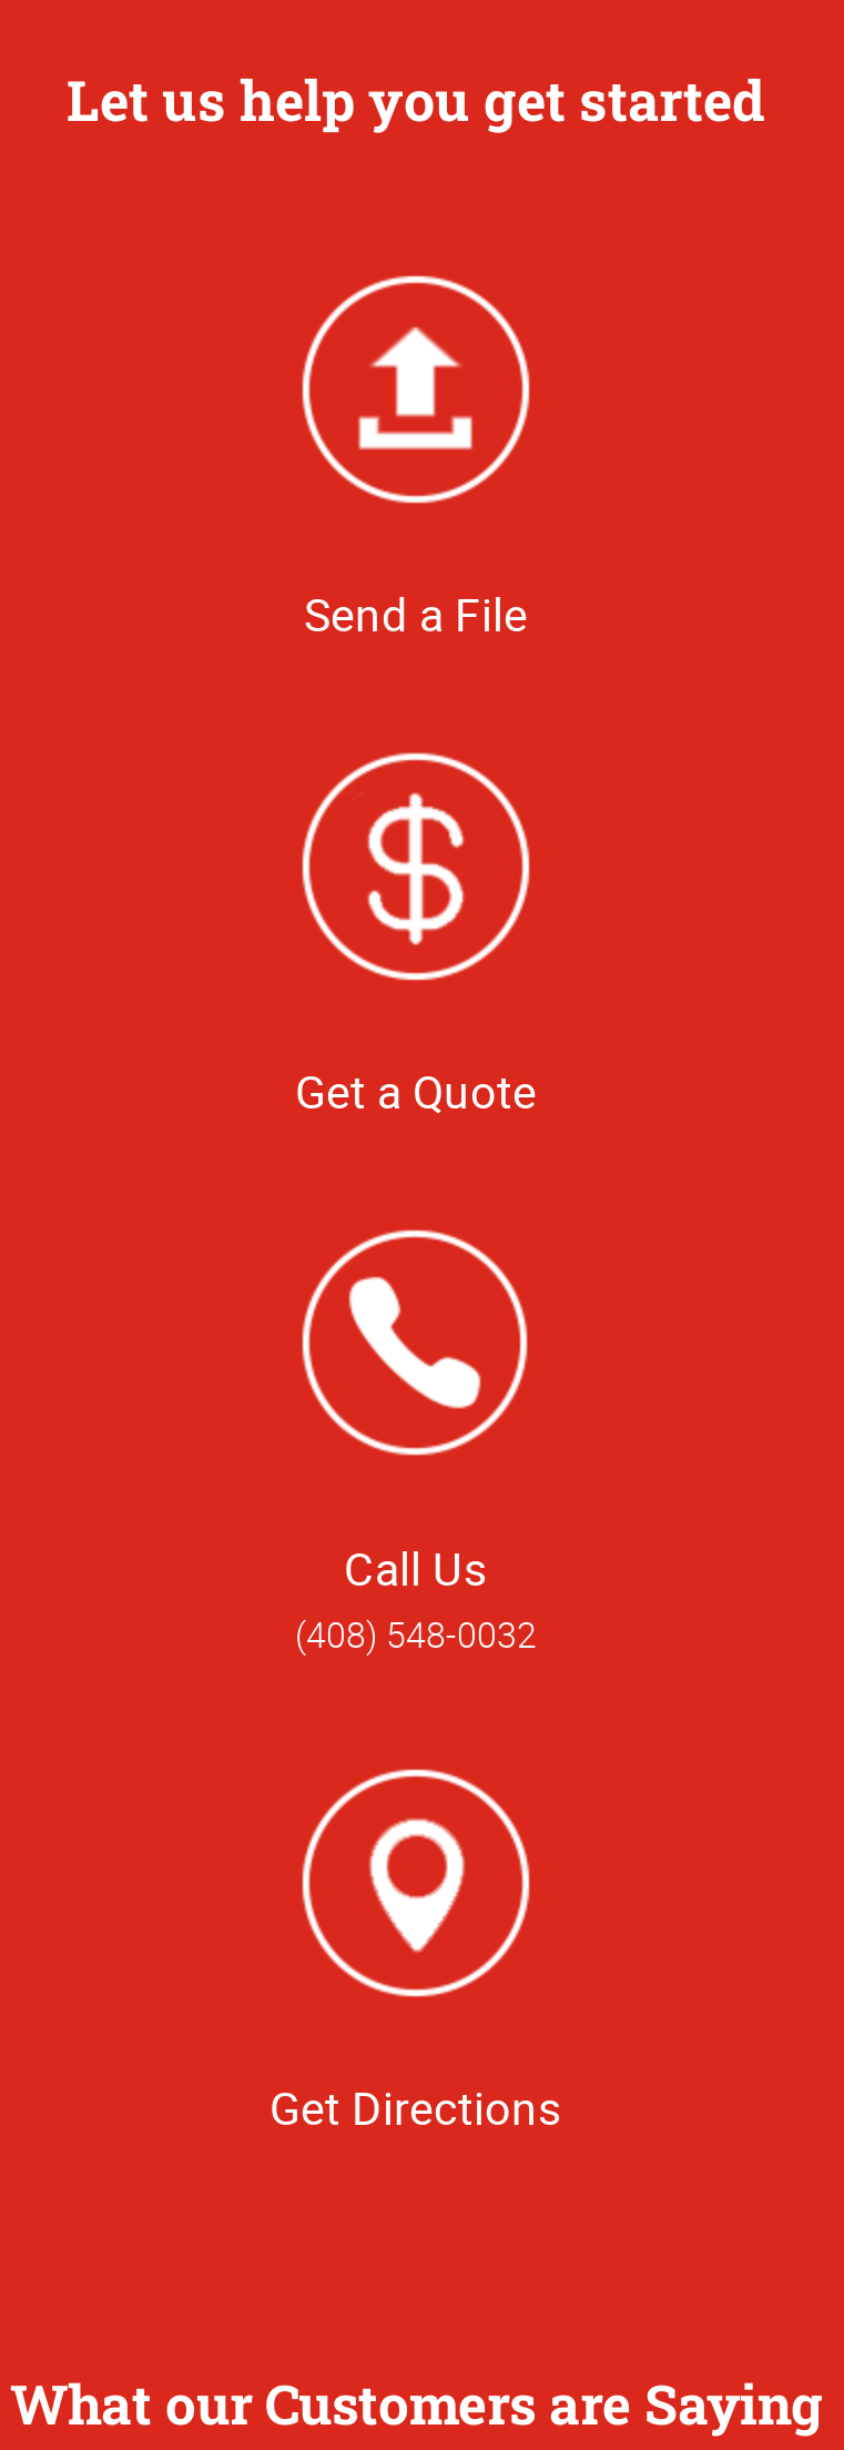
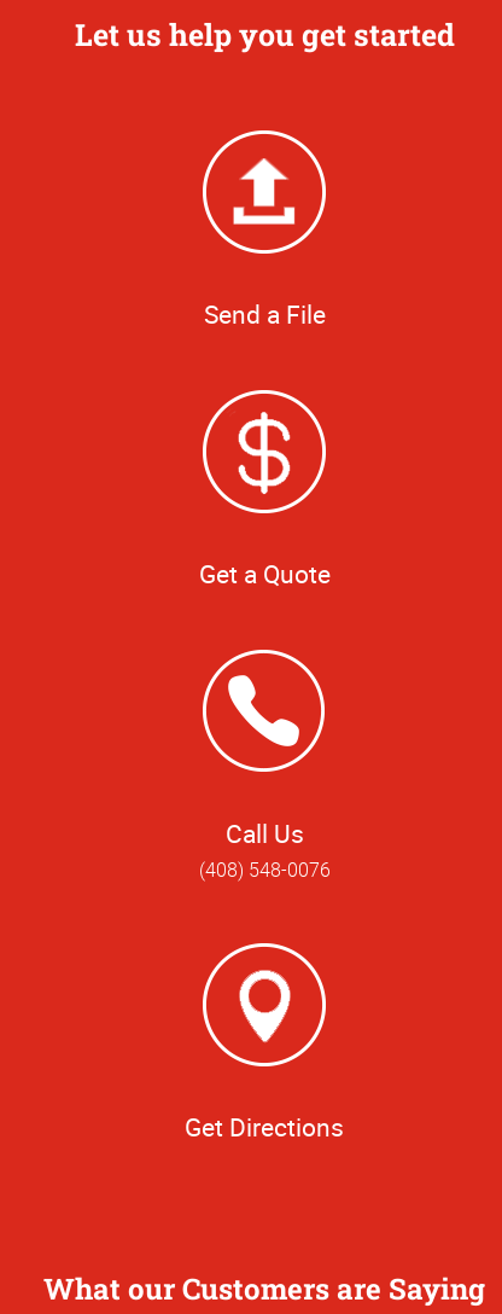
[295,1610,537,1659] (408) 548-0032 -> [199,856,330,883] (408) 548-0076

